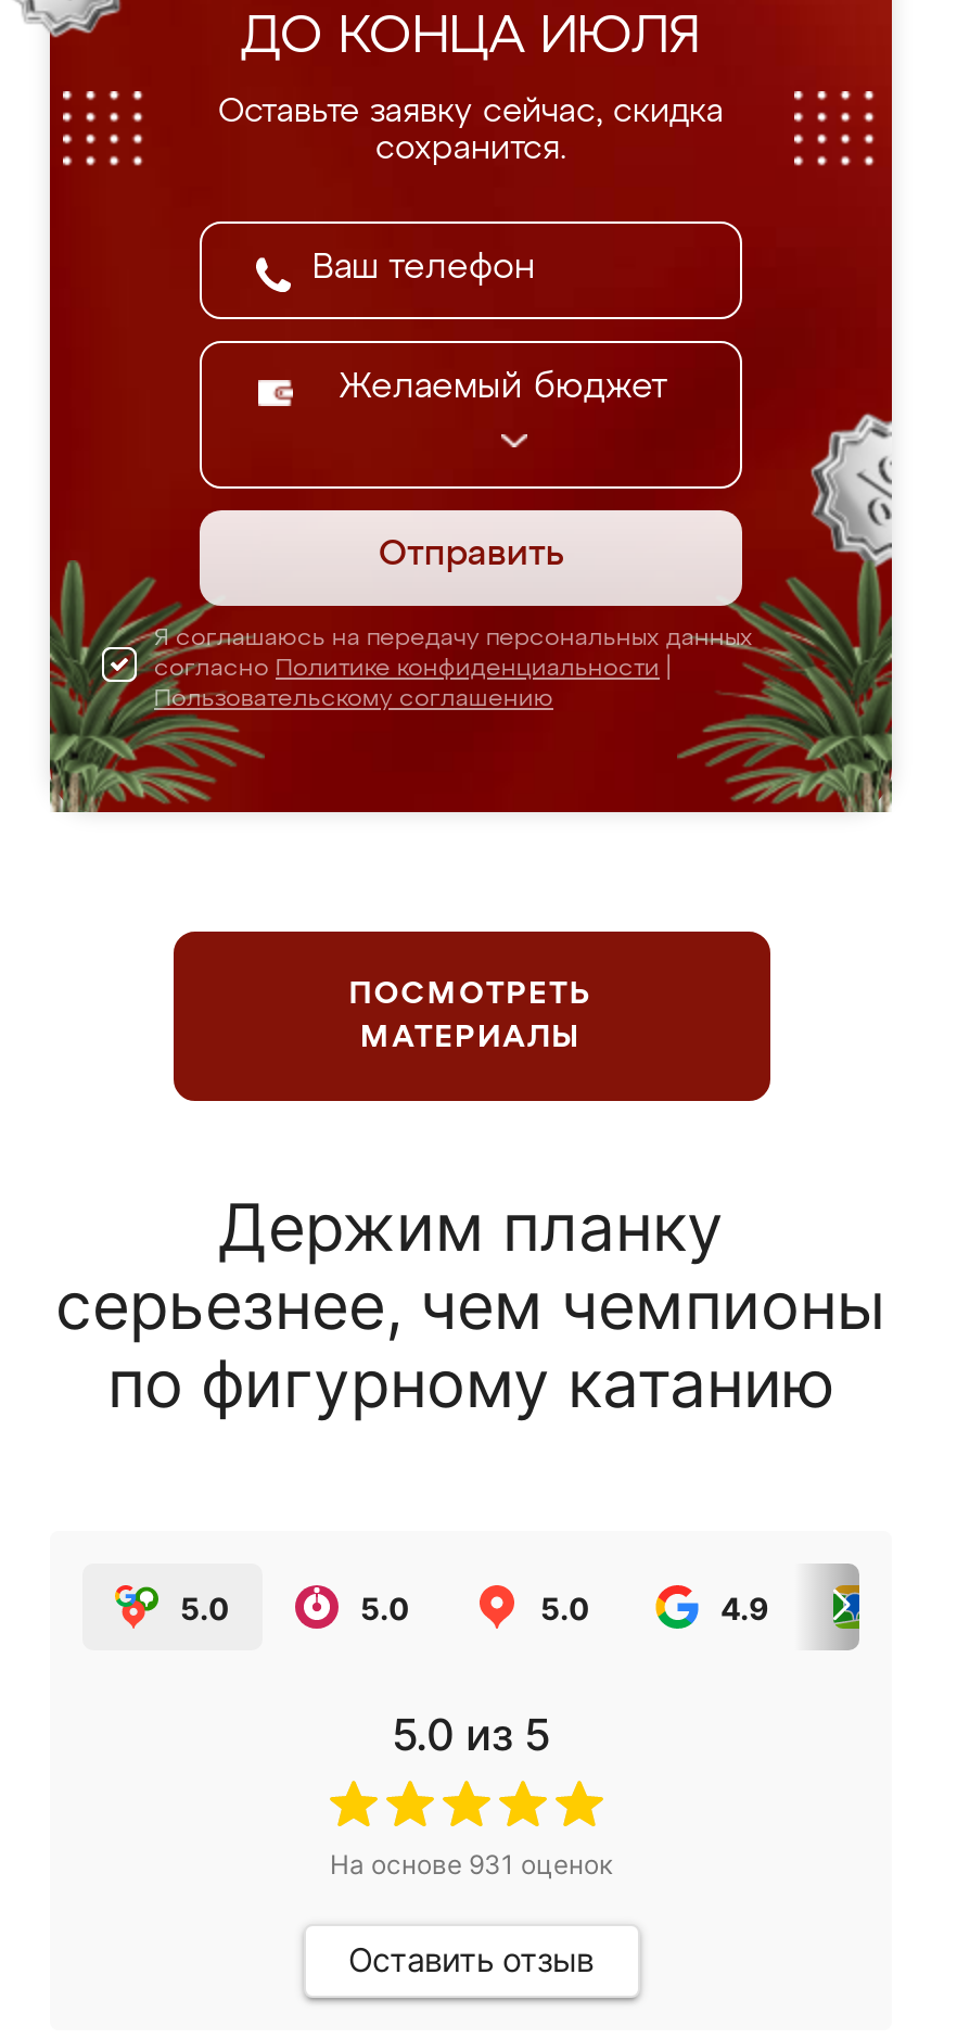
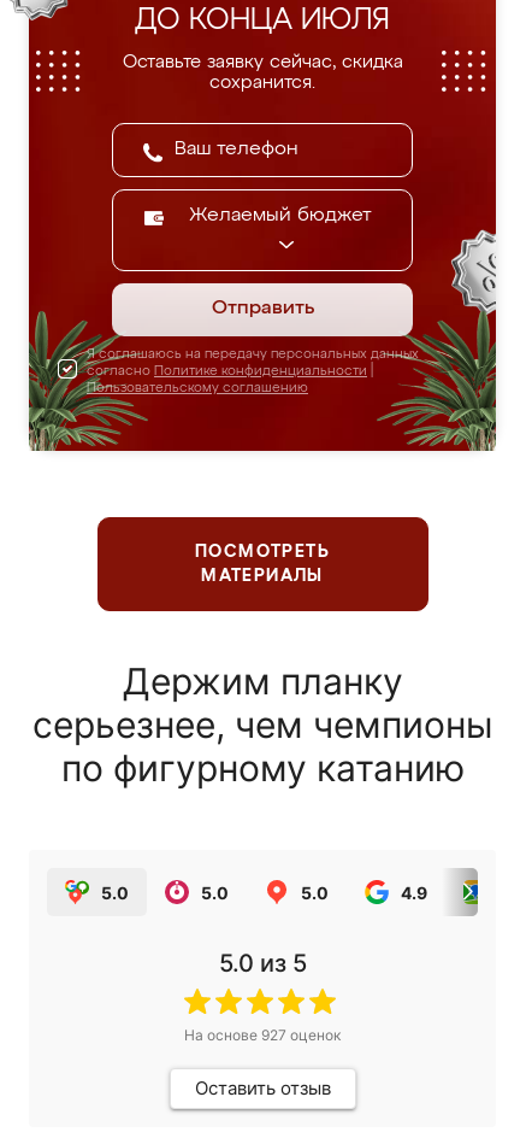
[330,1848,612,1881] На основе 931 оценок -> [184,1026,341,1044] На основе 927 оценок

